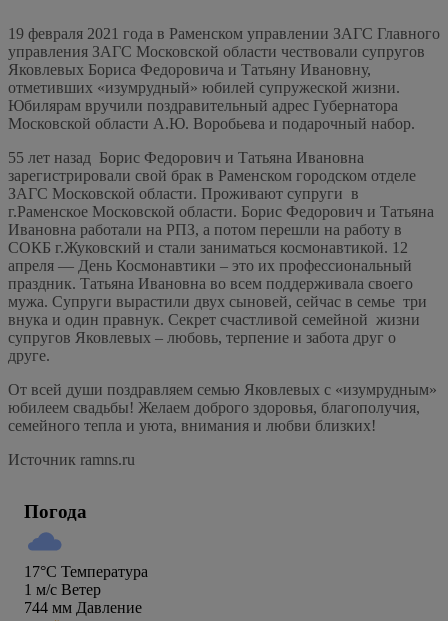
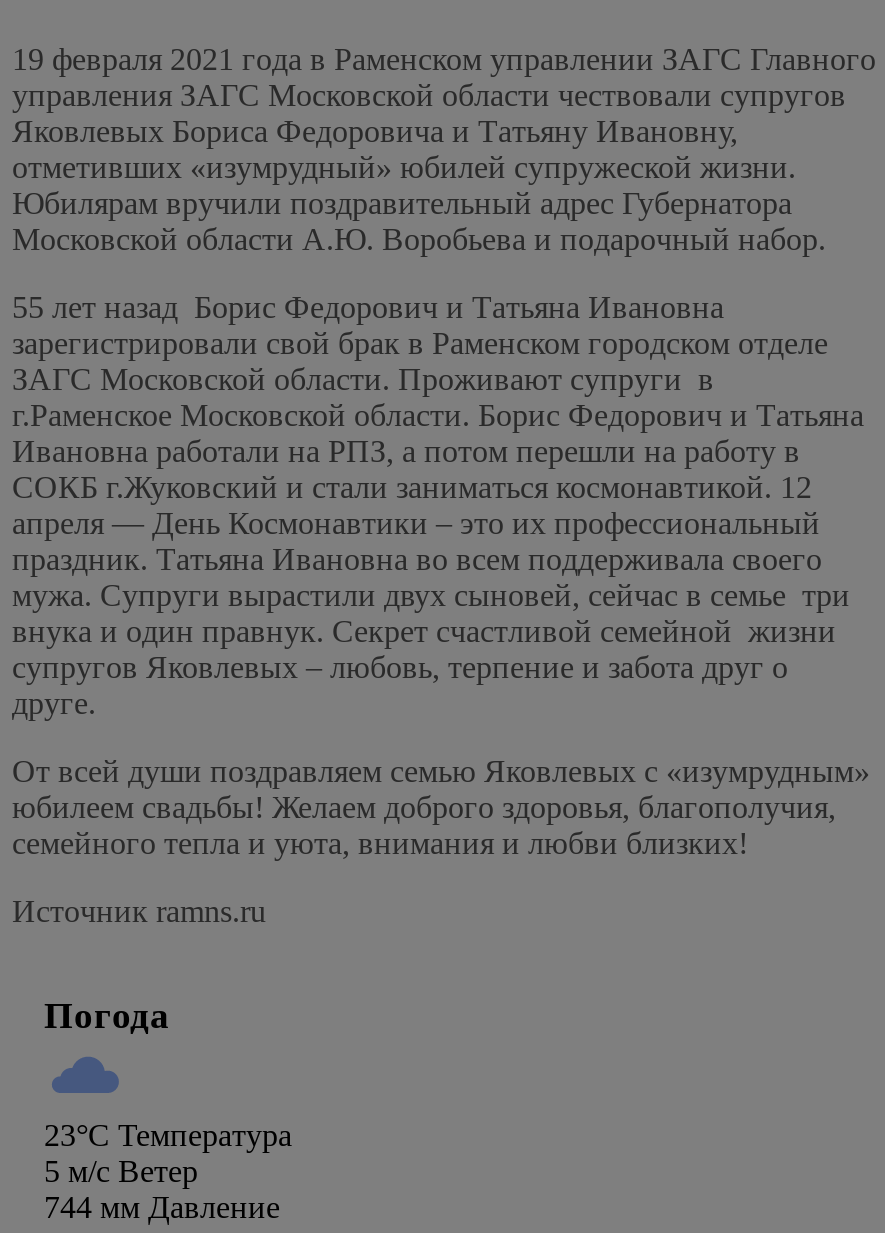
[24,563,148,580] 17°C Температура -> [44,1118,292,1152] 23°C Температура
[24,581,101,598] 1 м/c Ветер -> [44,1154,198,1188] 5 м/c Ветер

